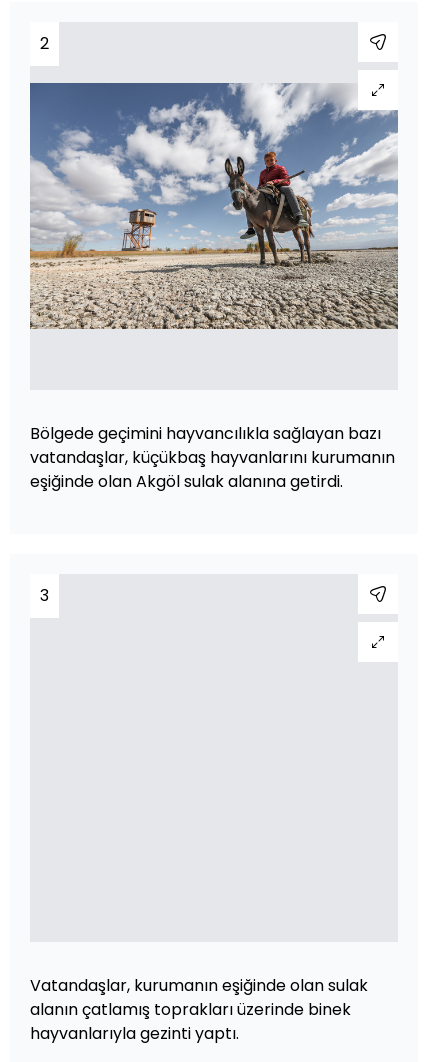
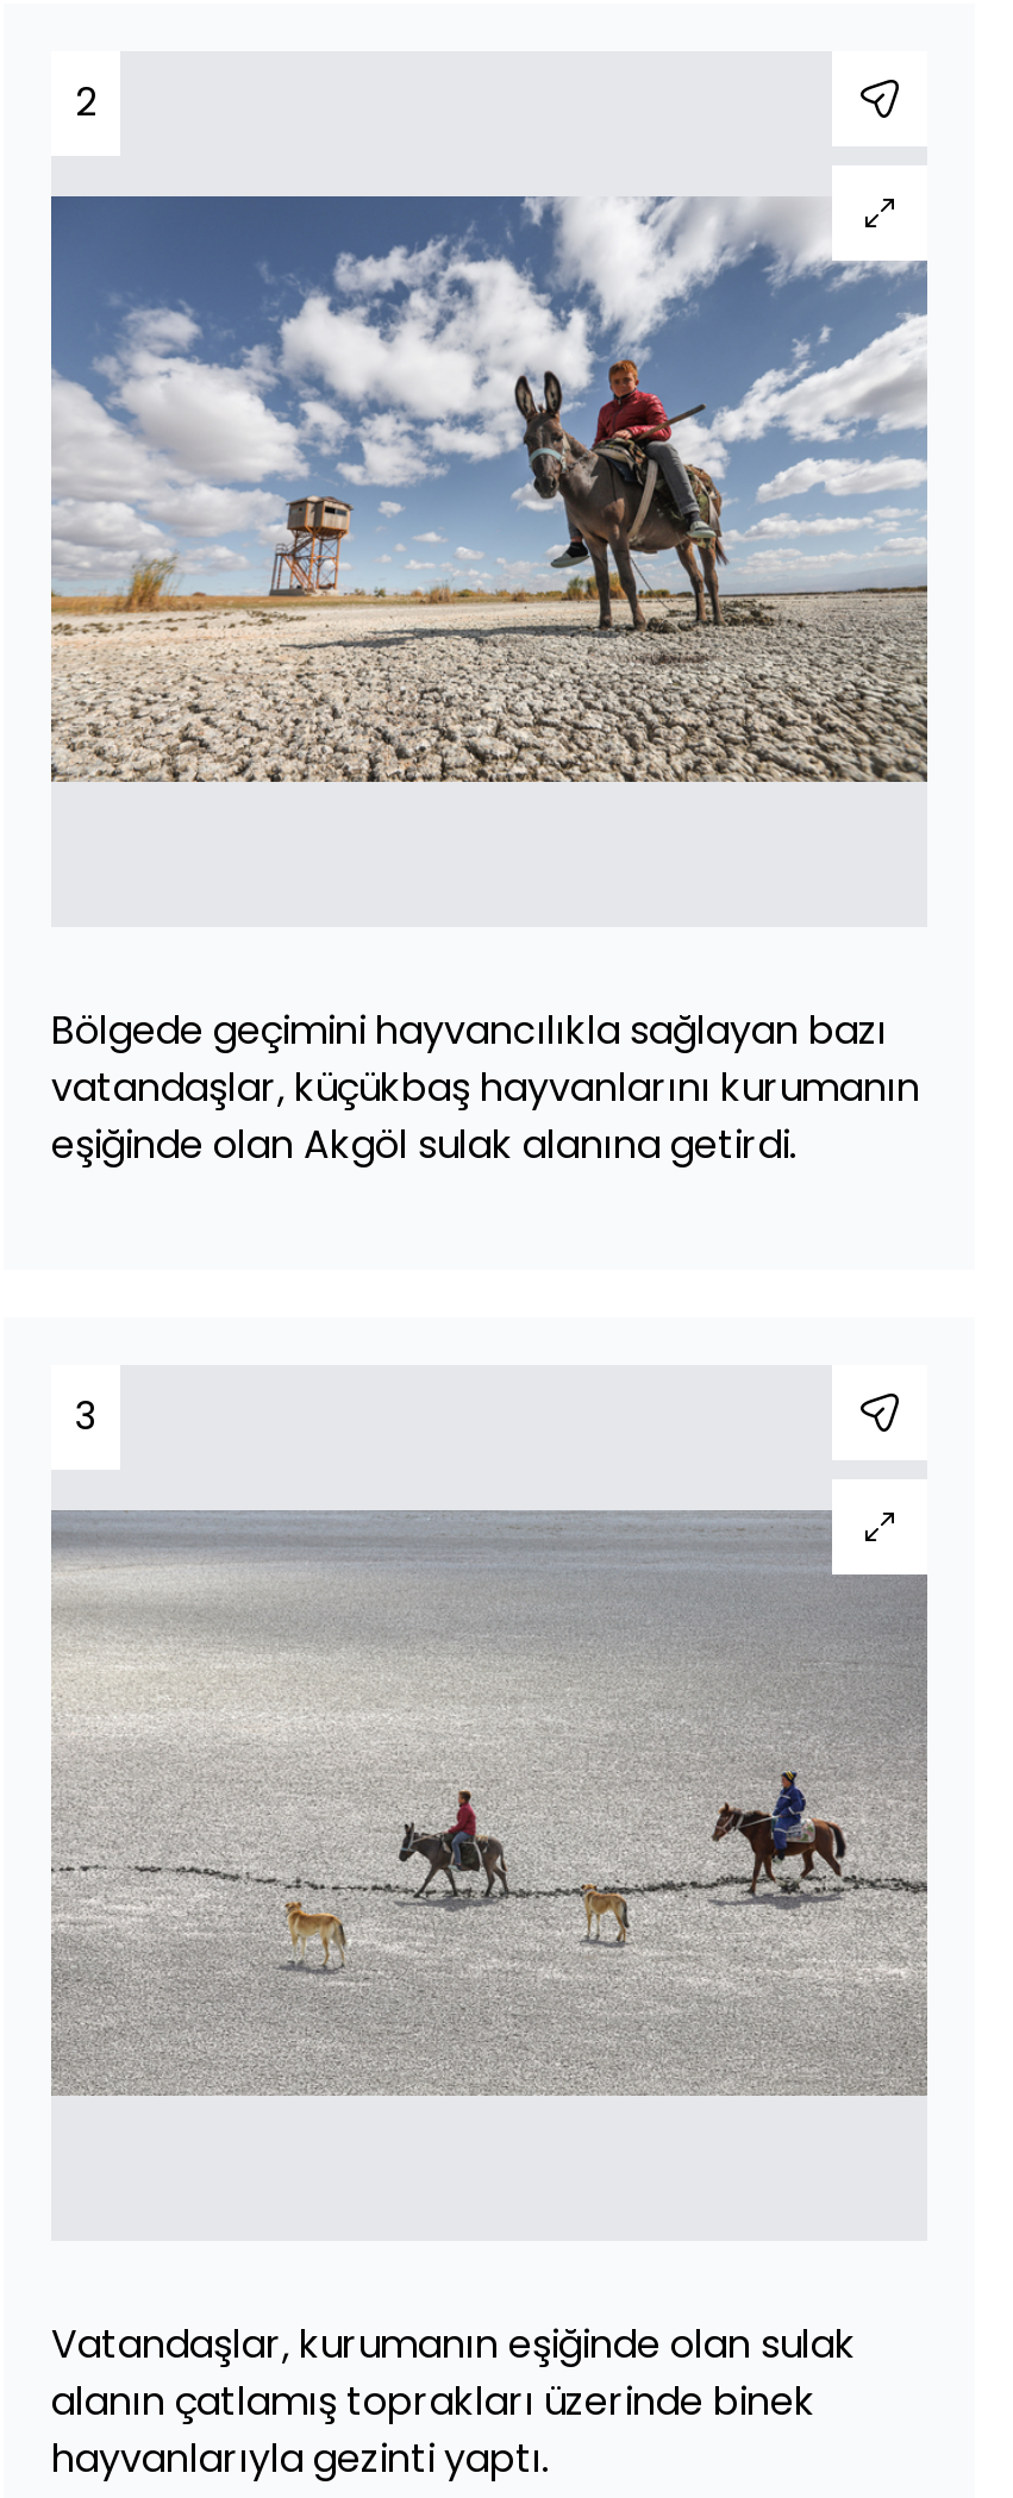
none -> [51,1510,930,2098] [image]

